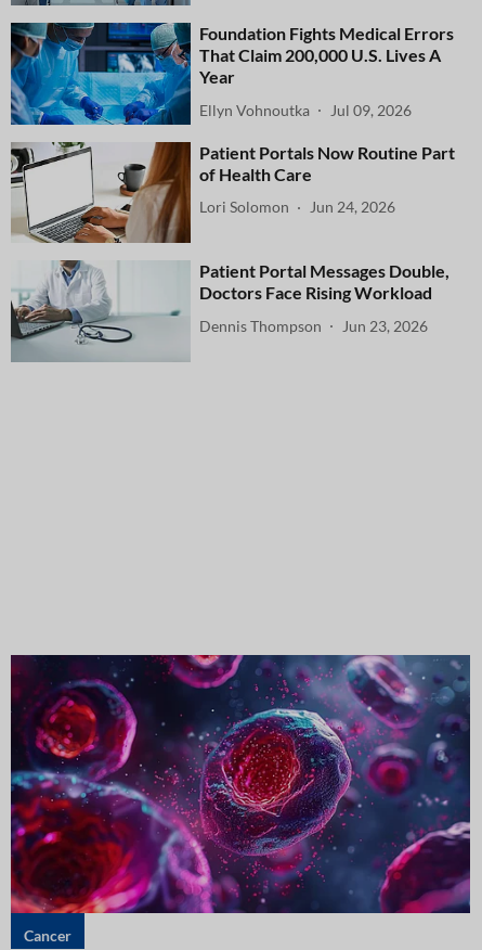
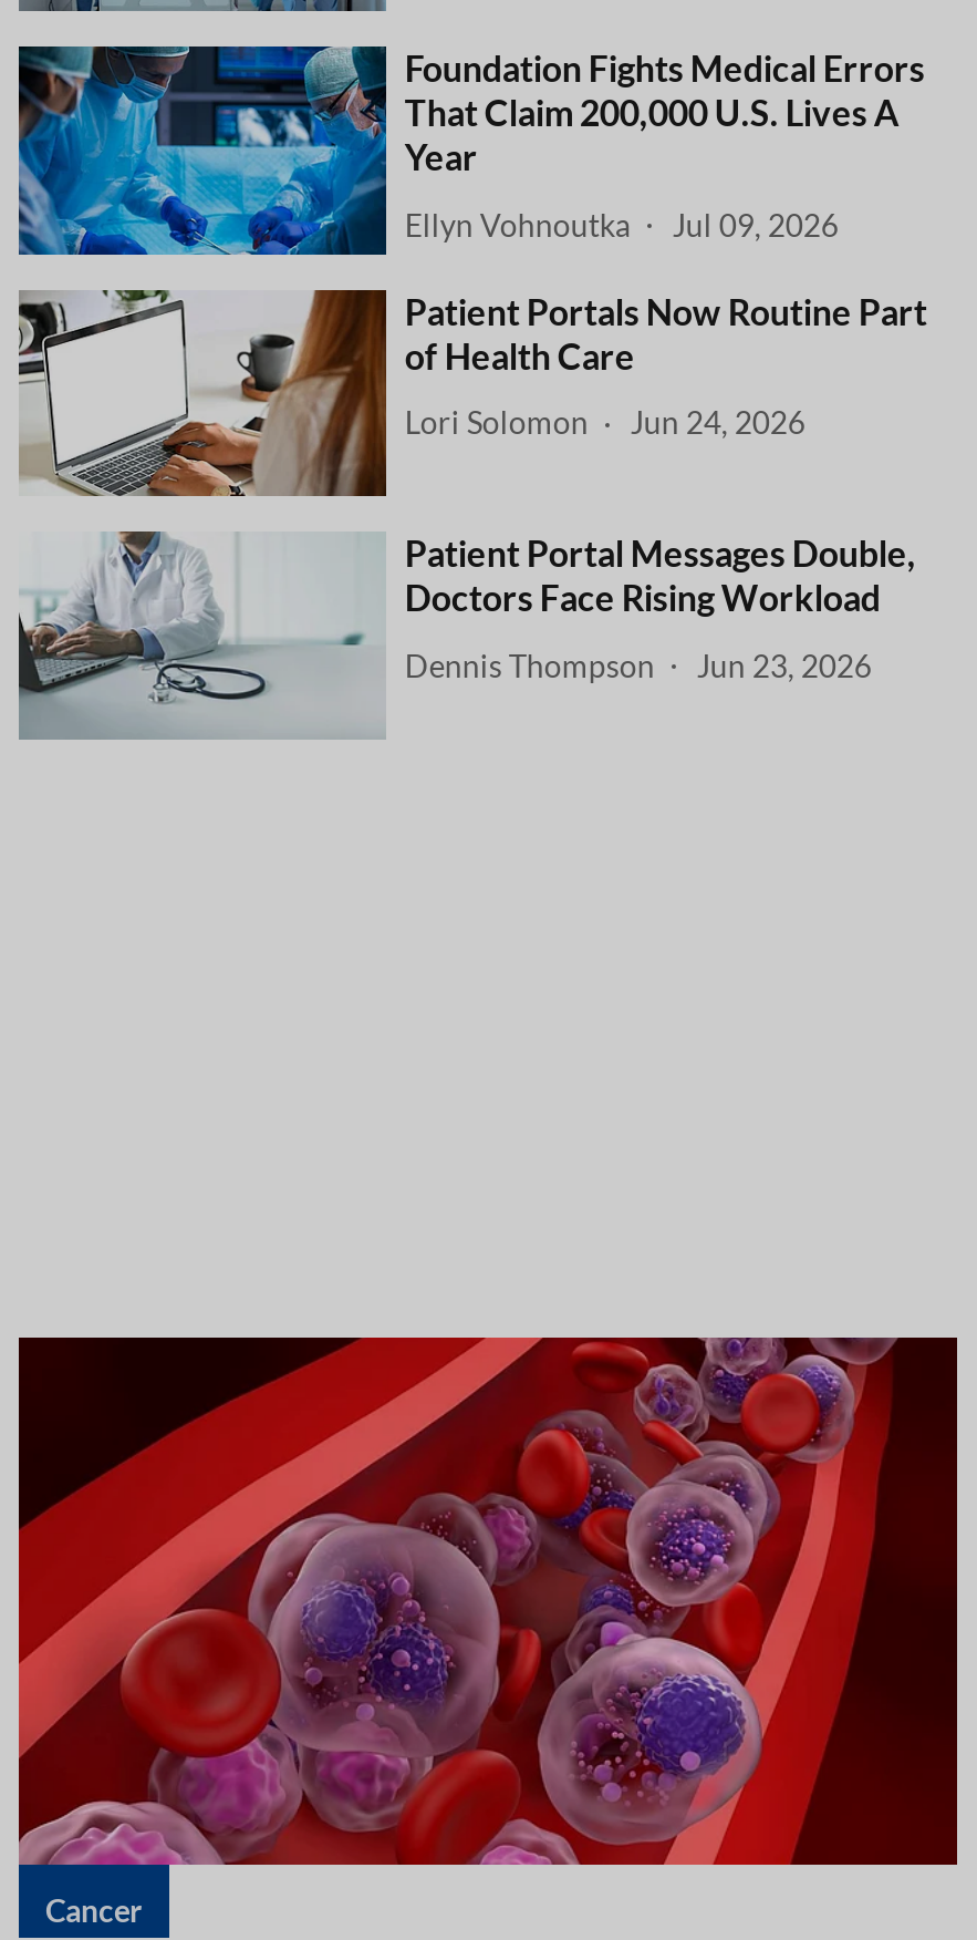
[10,654,471,914] [image] -> [17,1335,959,1867] [image]

